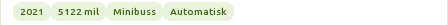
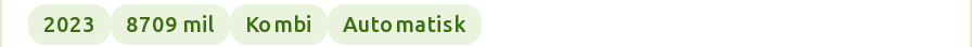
[20,6,156,17] 2021 | 5122 mil | Minibuss -> [43,13,312,36] 2023 | 8709 mil | Kombi

